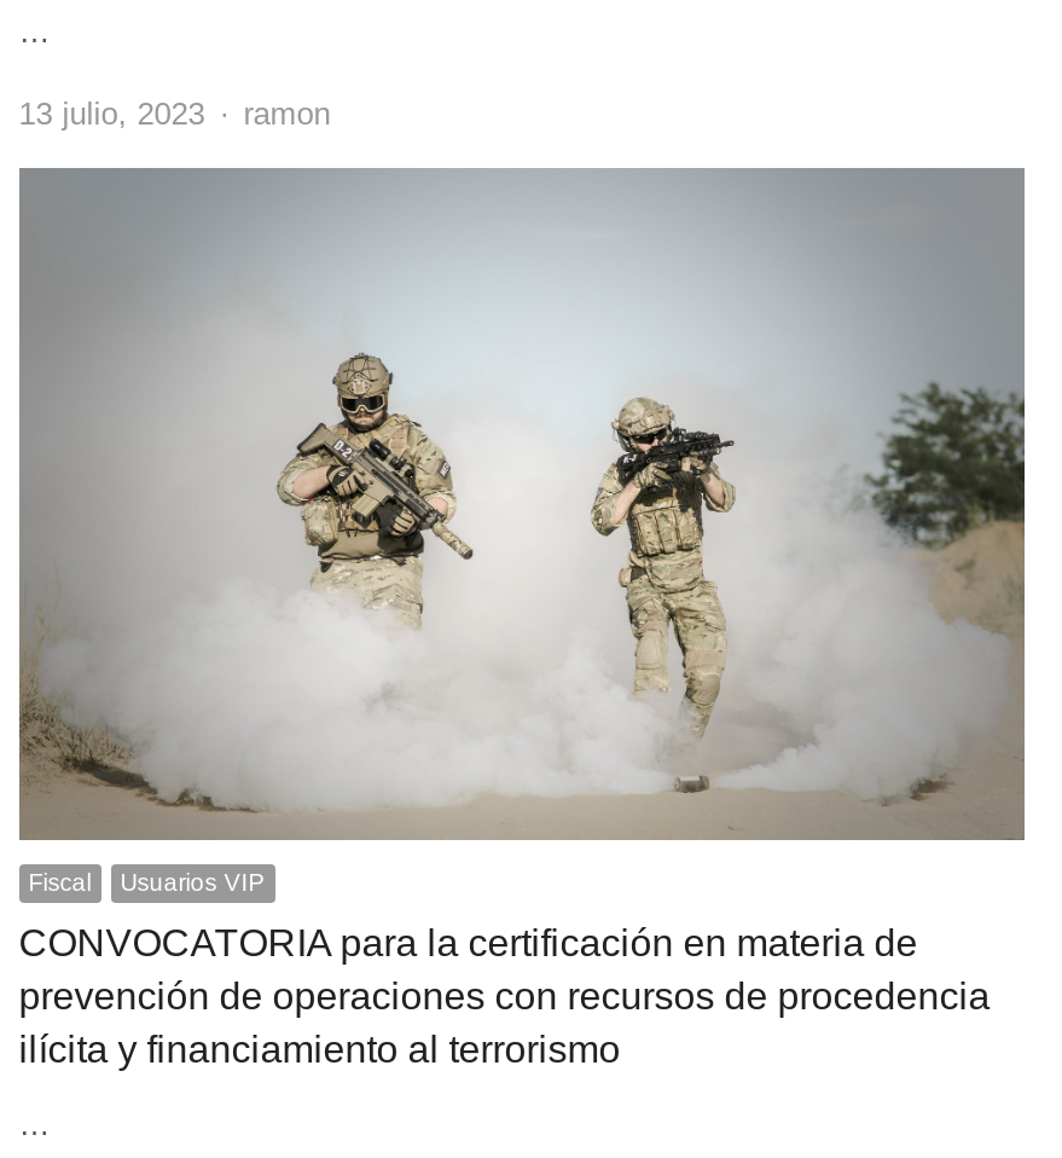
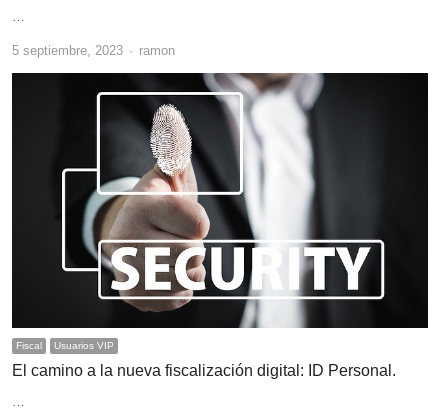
[19,95,205,132] 13 julio, 2023 -> [12,43,123,58] 5 septiembre, 2023
[17,168,1027,1070] [image] | CONVOCATORIA para la certificación en materia de | prevención de operaciones con recursos de procedencia | ilícita y financiamiento al terrorismo -> [11,73,429,379] [image] | El camino a la nueva fiscalización digital: ID Personal.

